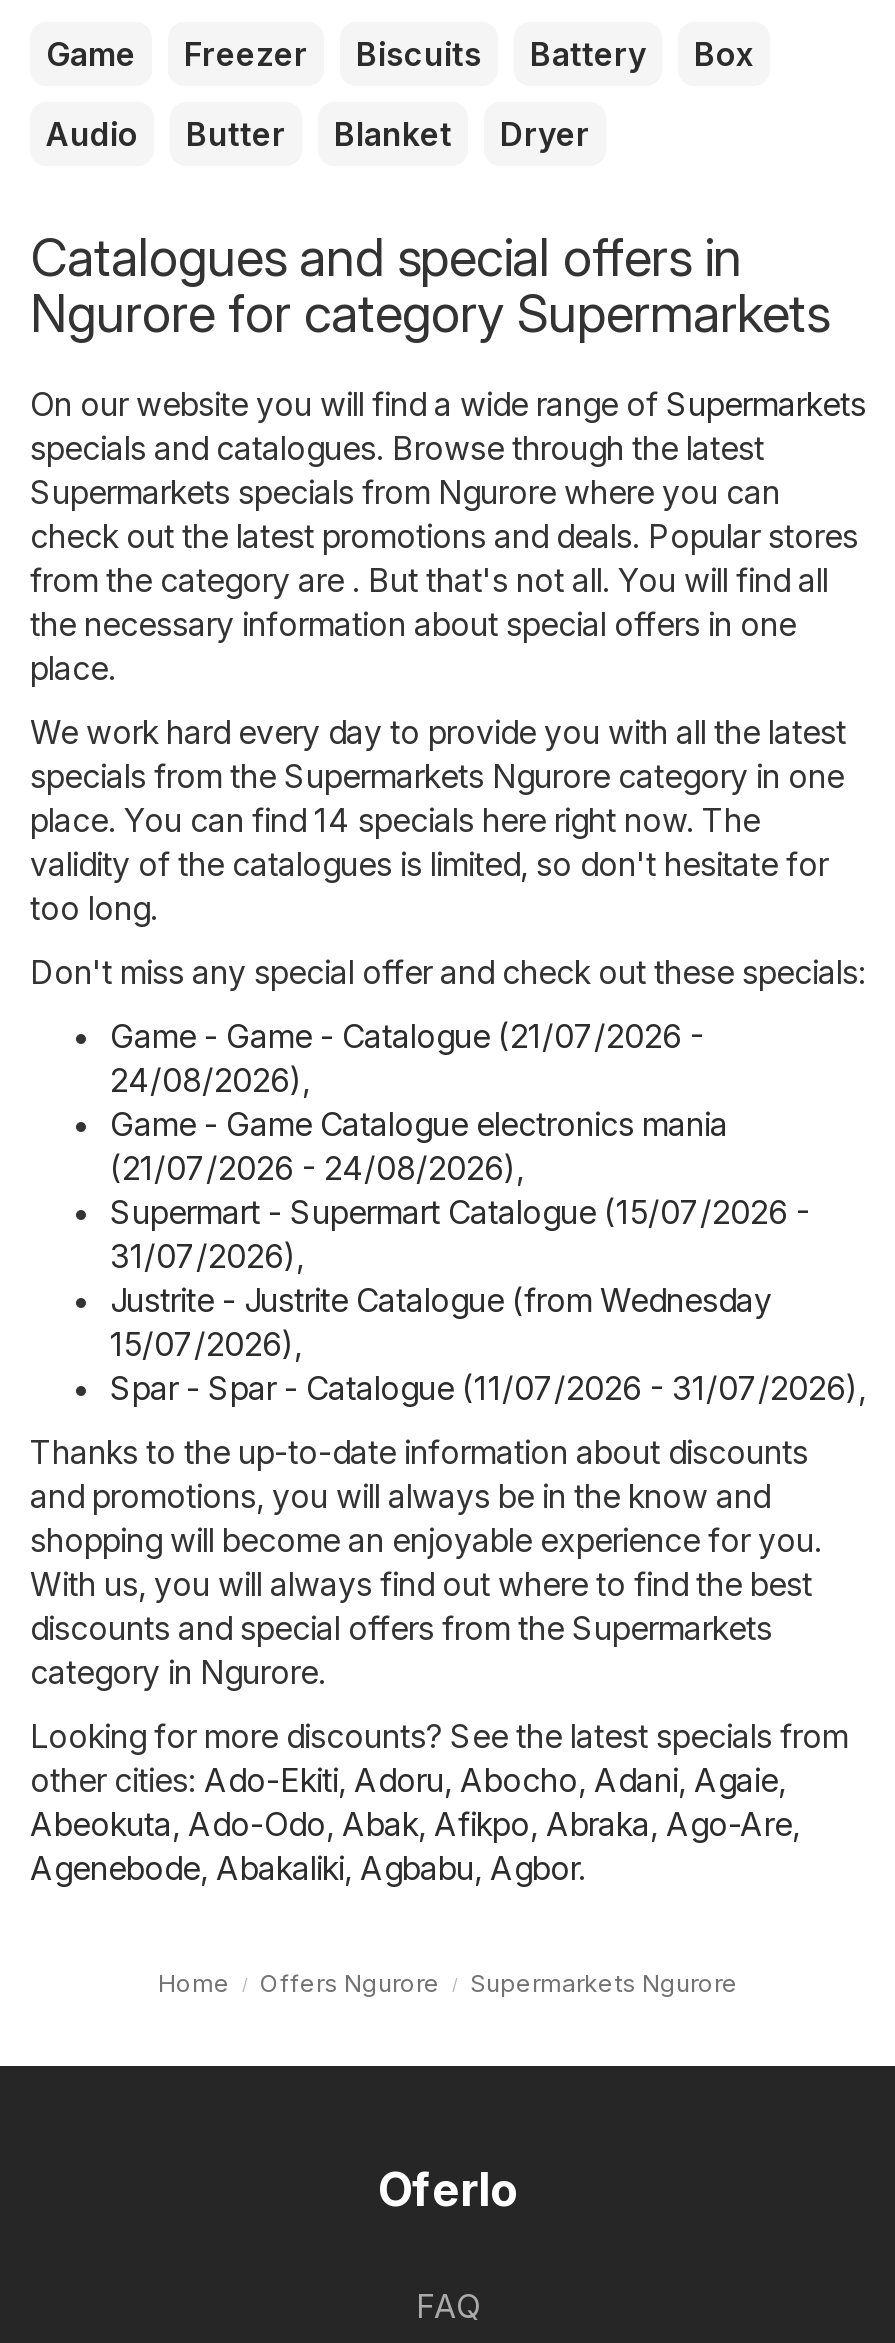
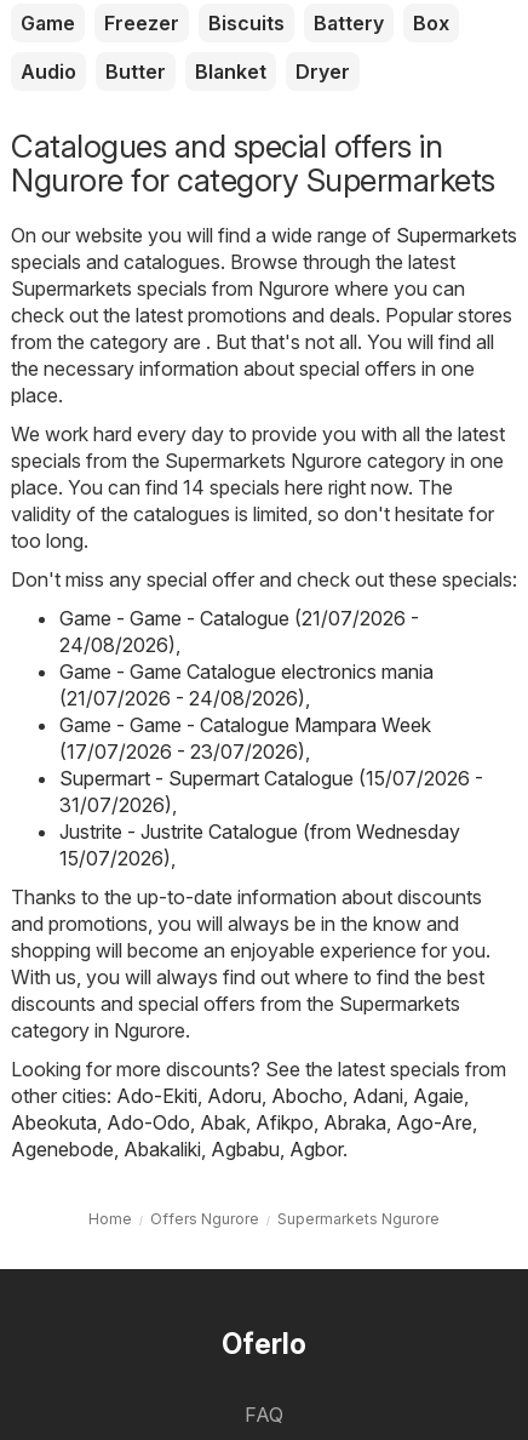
none -> [59,713,431,764] Game - Game - Catalogue Mampara Week | (17/07/2026 - 23/07/2026),
moved [110,1192,810,1364] -> [59,766,483,871]: Supermart - Supermart Catalogue (15/07/2026 - | 31/07/2026), | Justrite - Justrite Catalogue (from Wednesday | 15/07/2026),
[110,1368,866,1408] Spar - Spar - Catalogue (11/07/2026 - 31/07/2026), -> none

